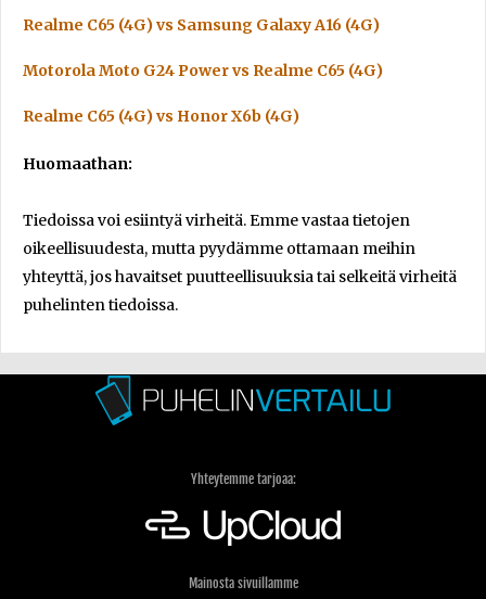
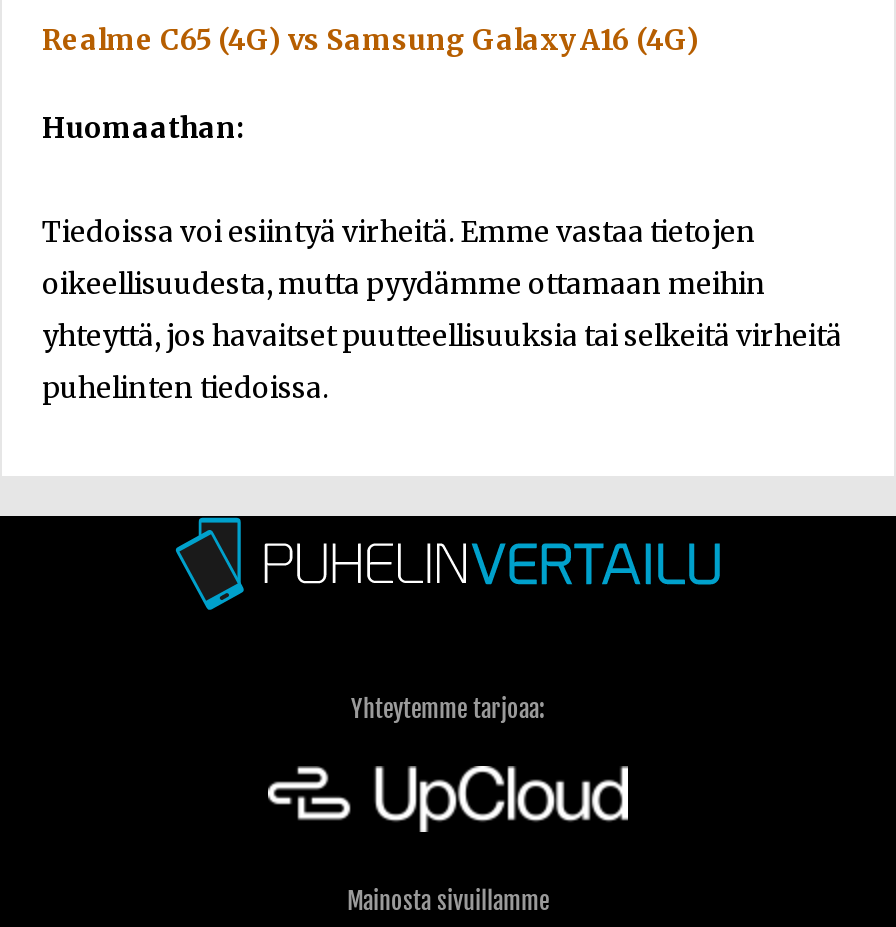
[23,61,383,126] Motorola Moto G24 Power vs Realme C65 (4G) | Realme C65 (4G) vs Honor X6b (4G) -> none

